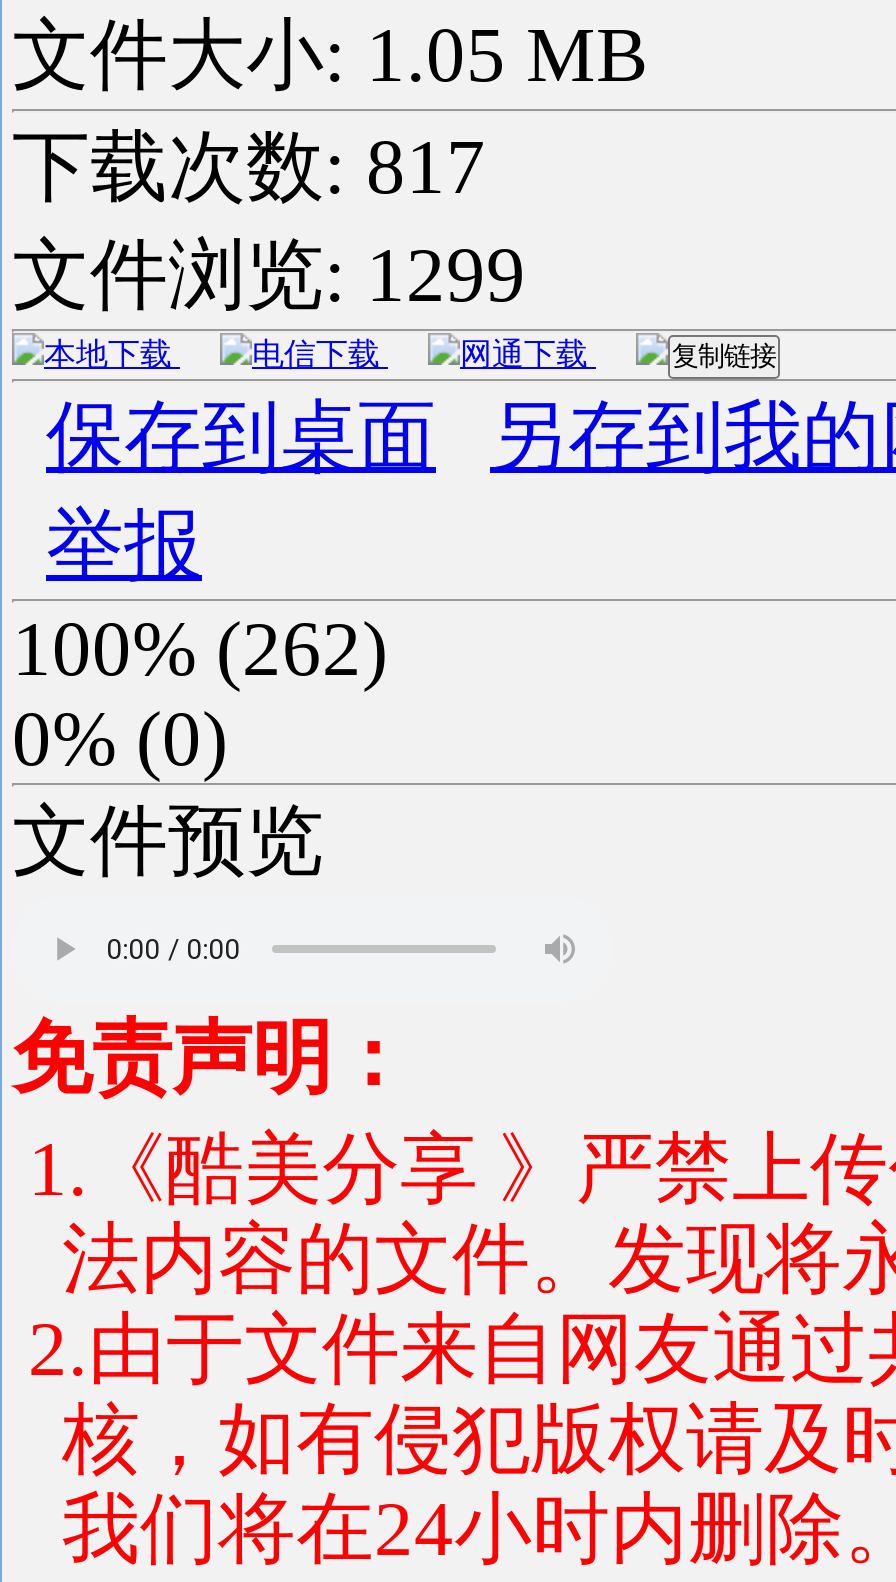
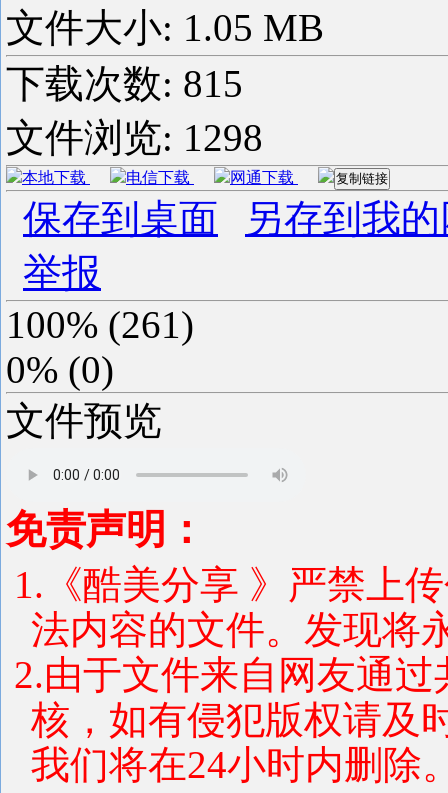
[12,123,486,209] 下载次数: 817 -> [6,62,243,105] 下载次数: 815
[12,231,526,317] 文件浏览: 1299 -> [6,116,263,159] 文件浏览: 1298
[12,605,388,691] 100% (262) -> [6,303,194,346] 100% (261)

